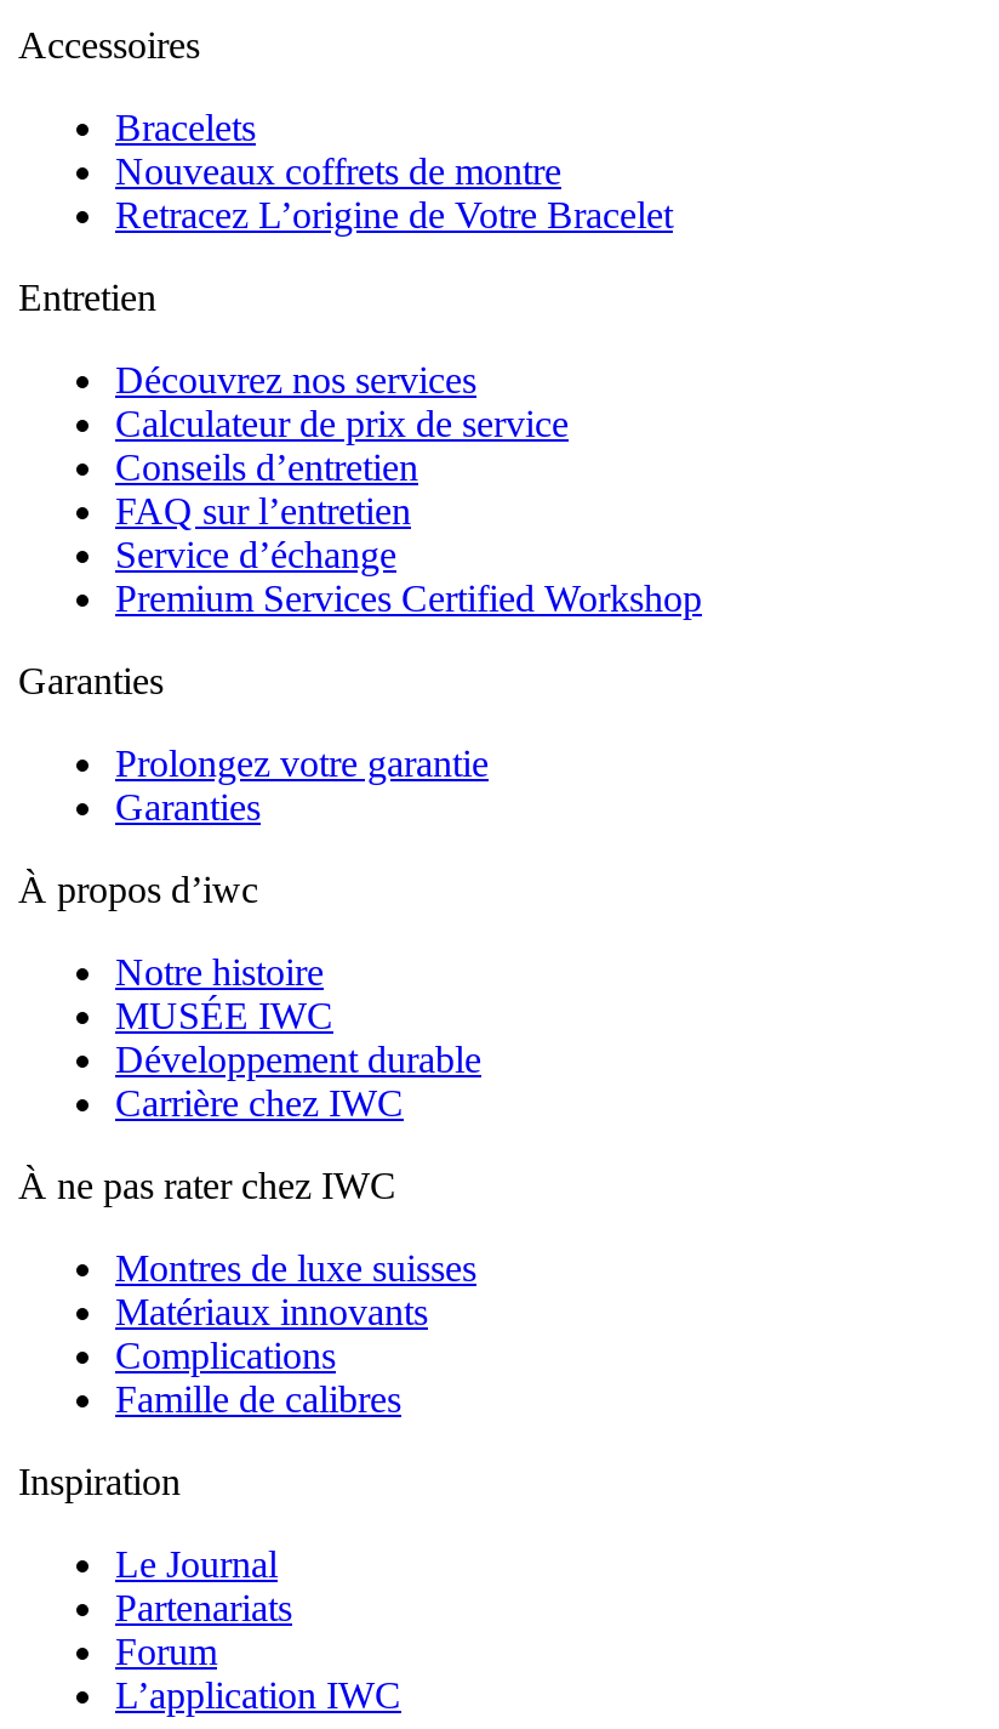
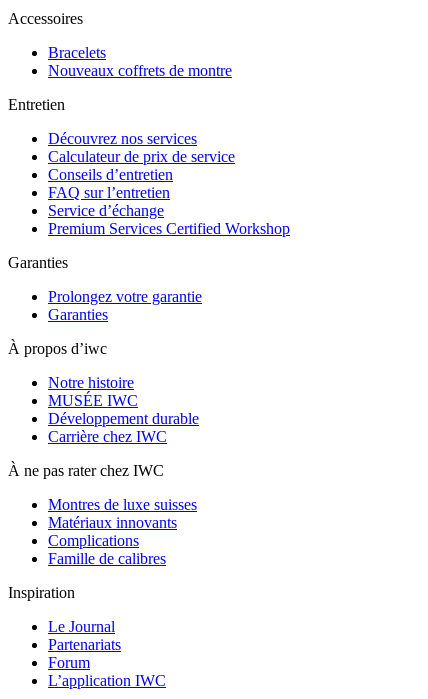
[115,195,673,237] Retracez L’origine de Votre Bracelet -> none

